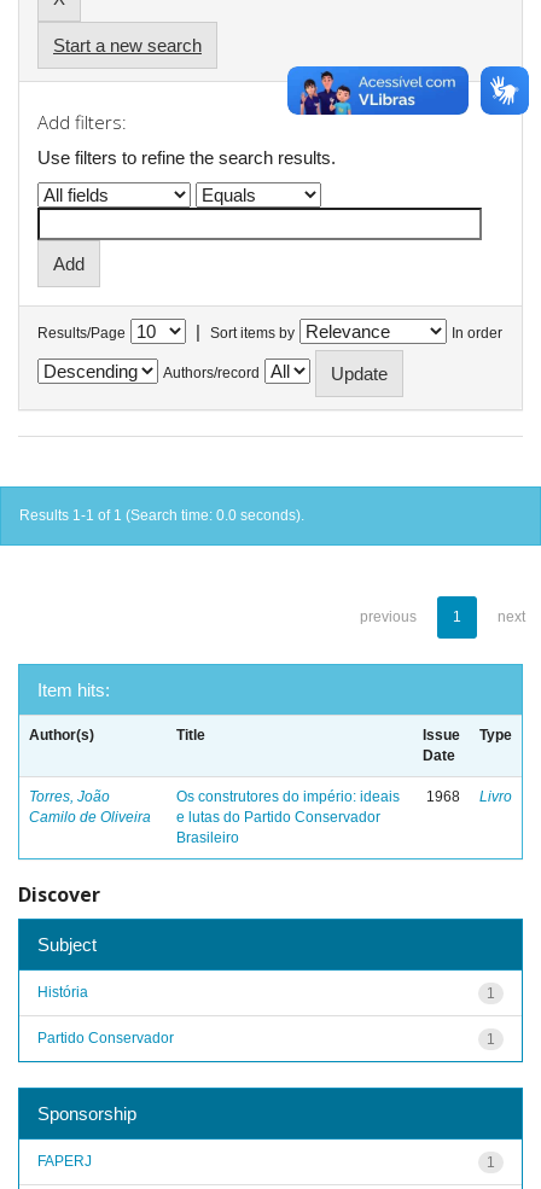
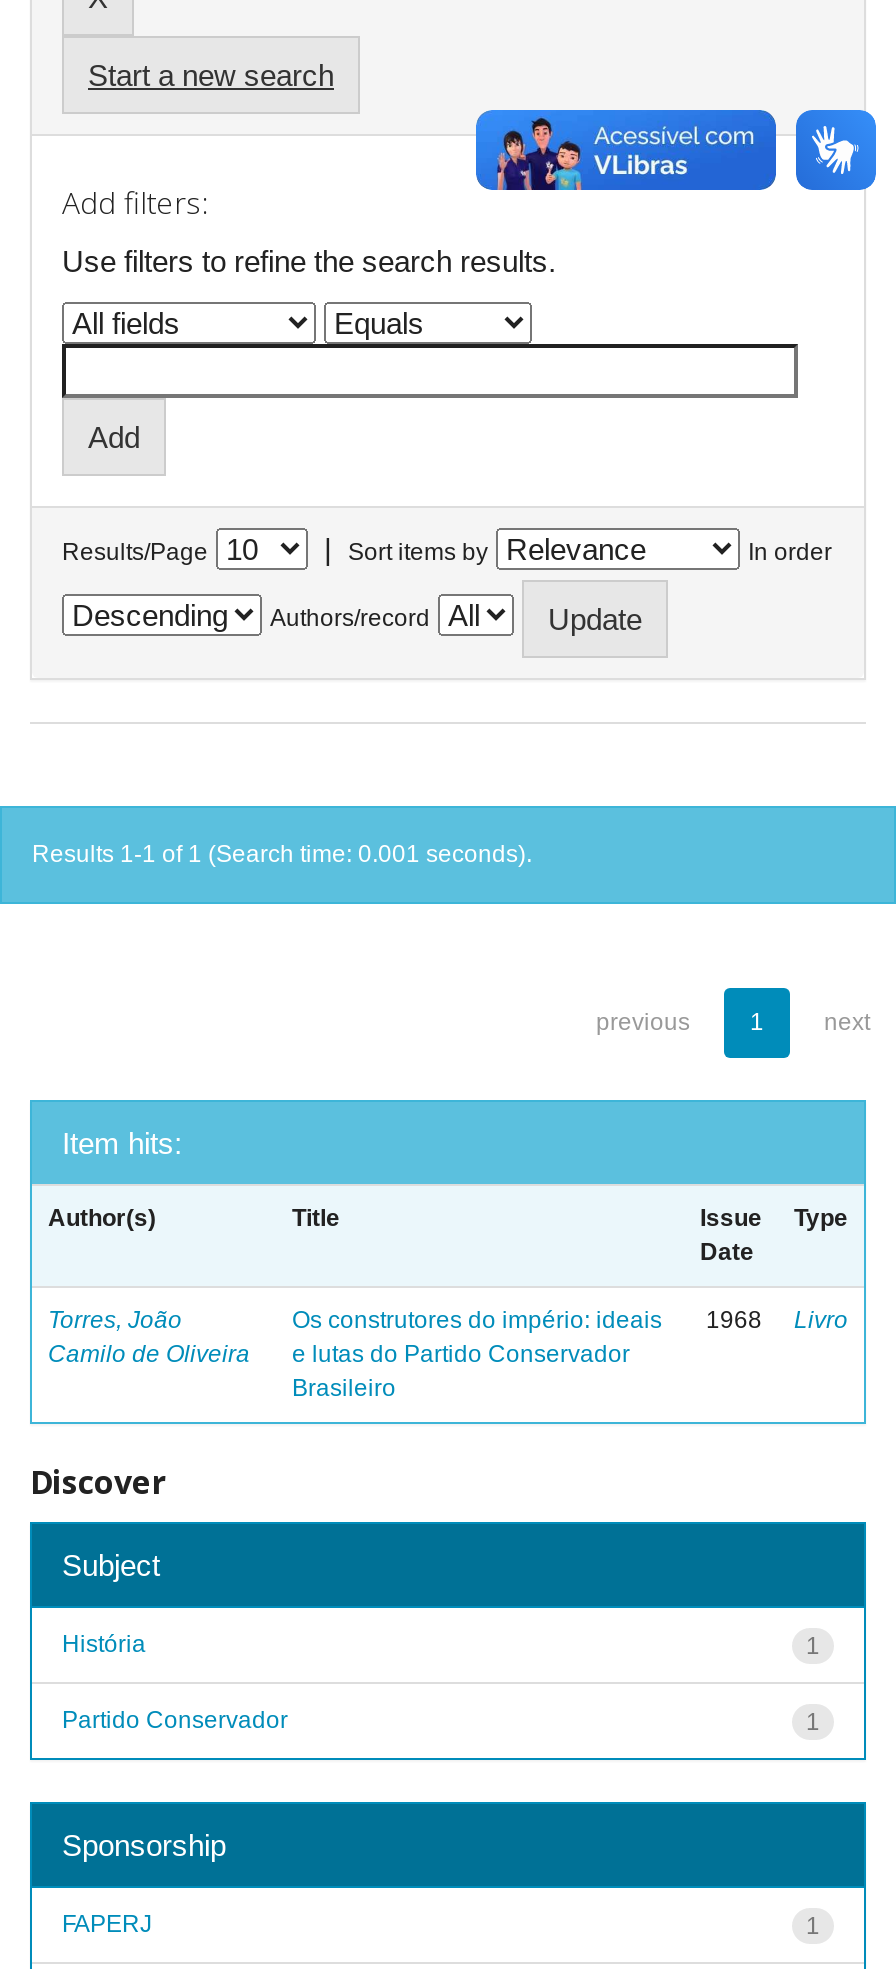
[19,507,304,524] Results 1-1 of 1 (Search time: 0.0 seconds). -> [32,840,532,868] Results 1-1 of 1 (Search time: 0.001 seconds).

